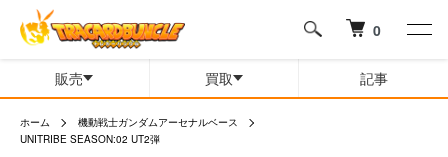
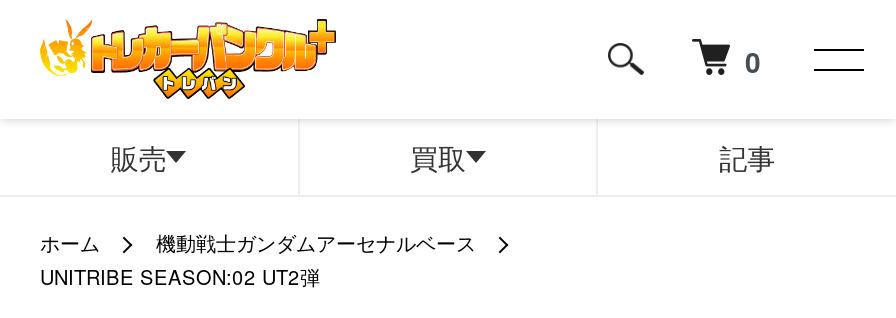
[20,9,186,50] [image] -> [40,17,370,101] [image]

